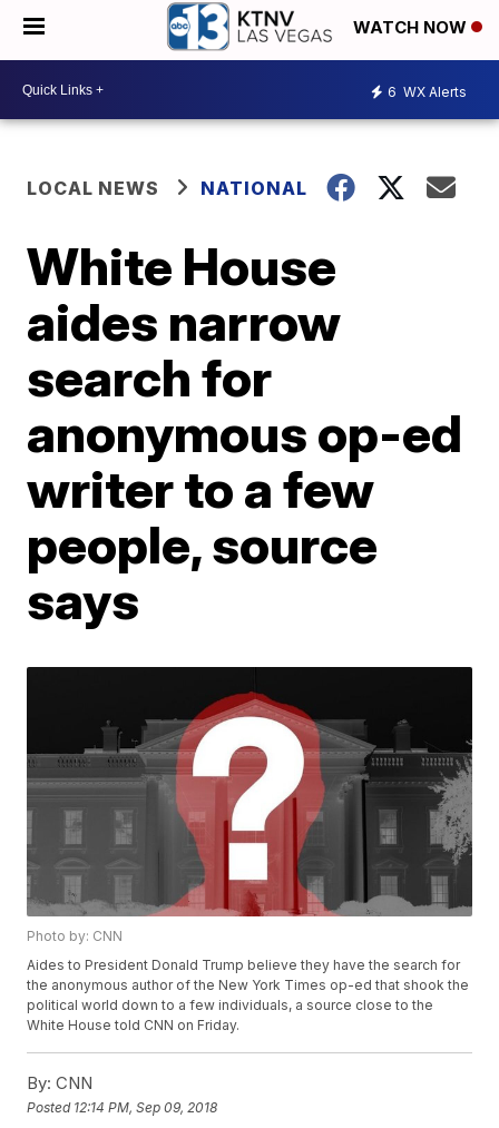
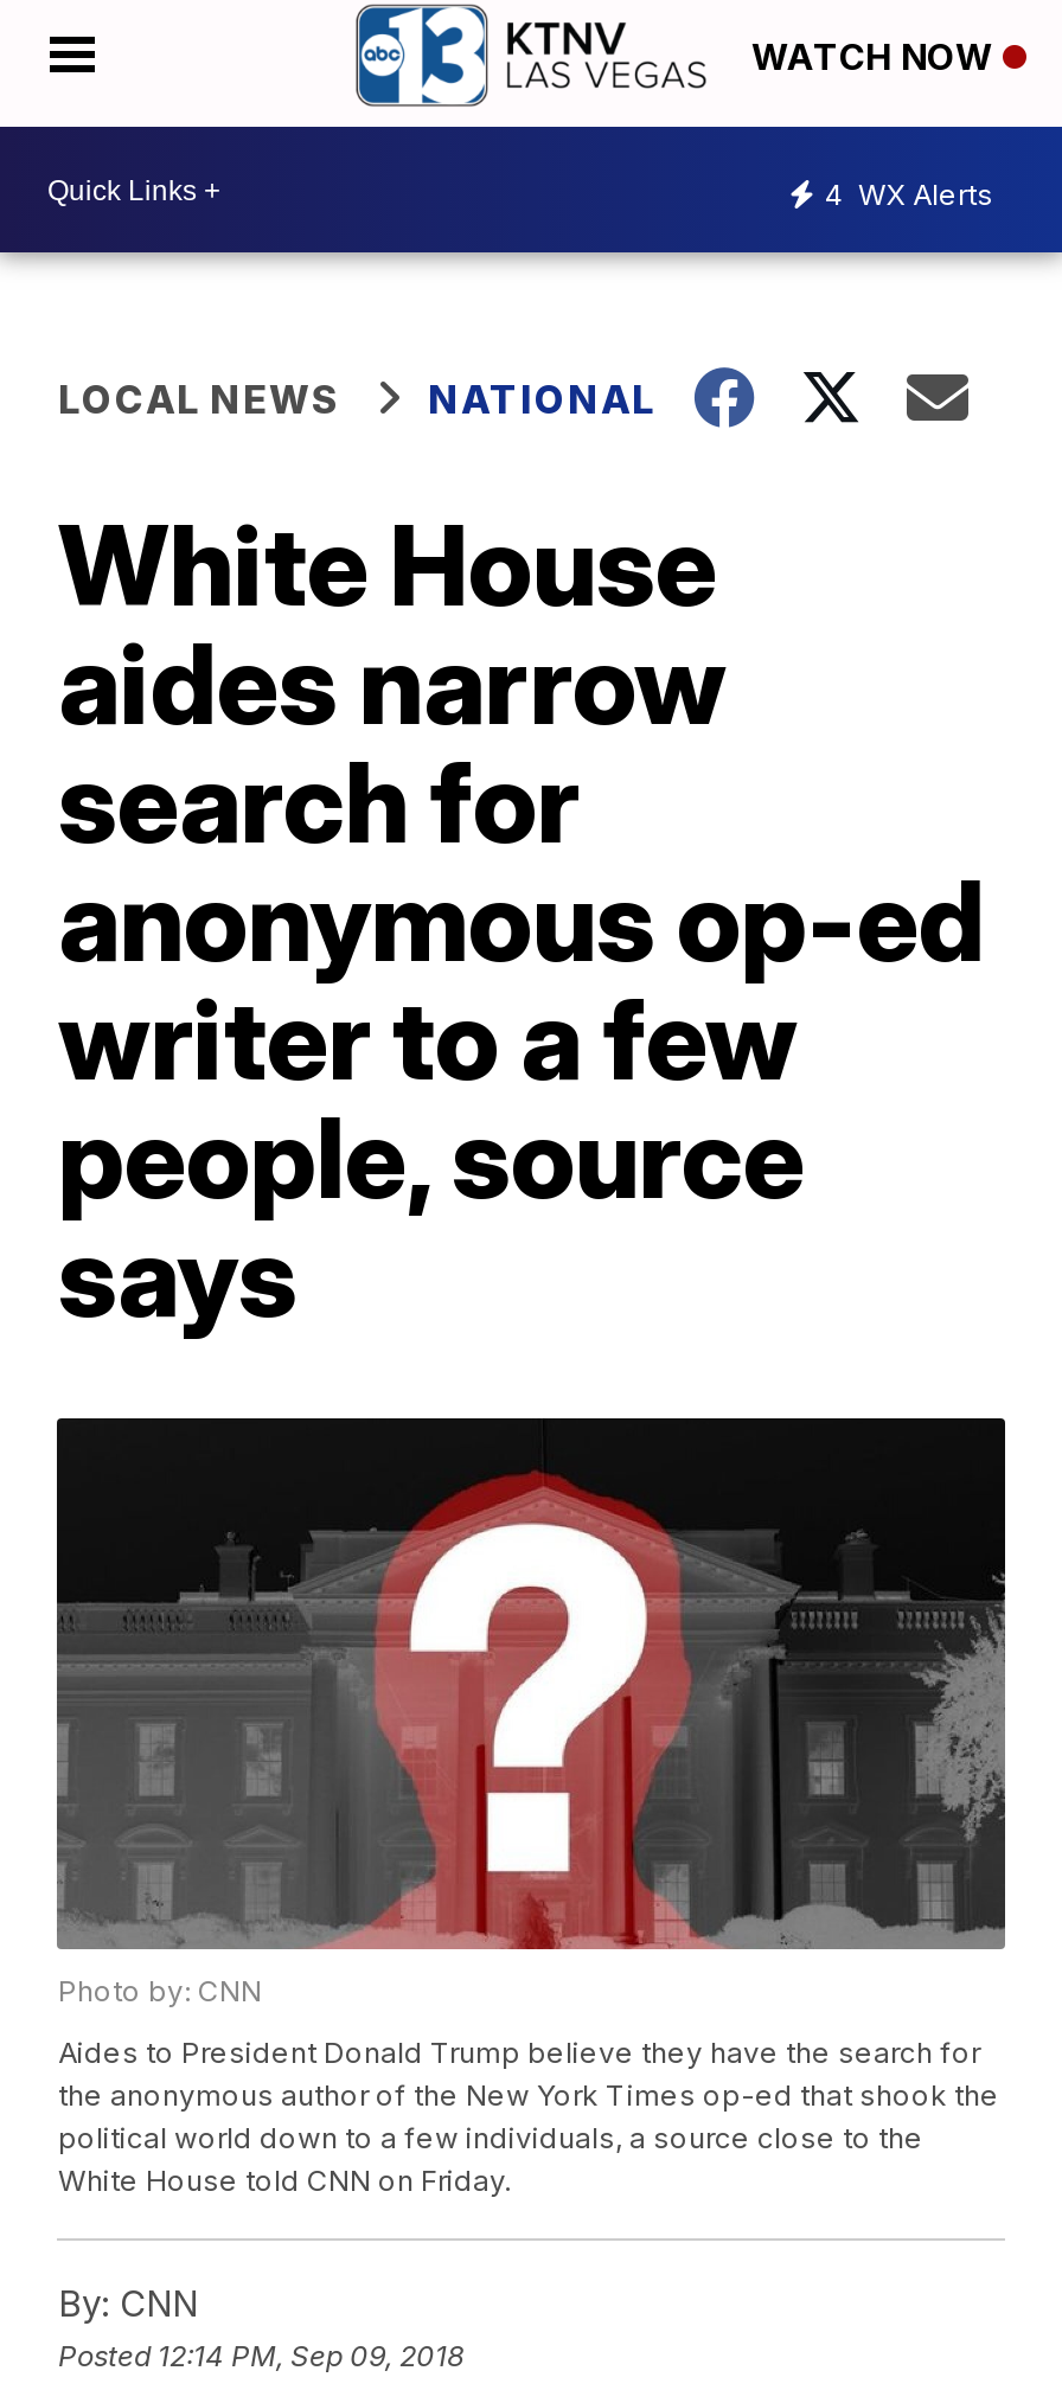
[388,83,467,100] 6 WX Alerts -> [825,175,993,211] 4 WX Alerts

